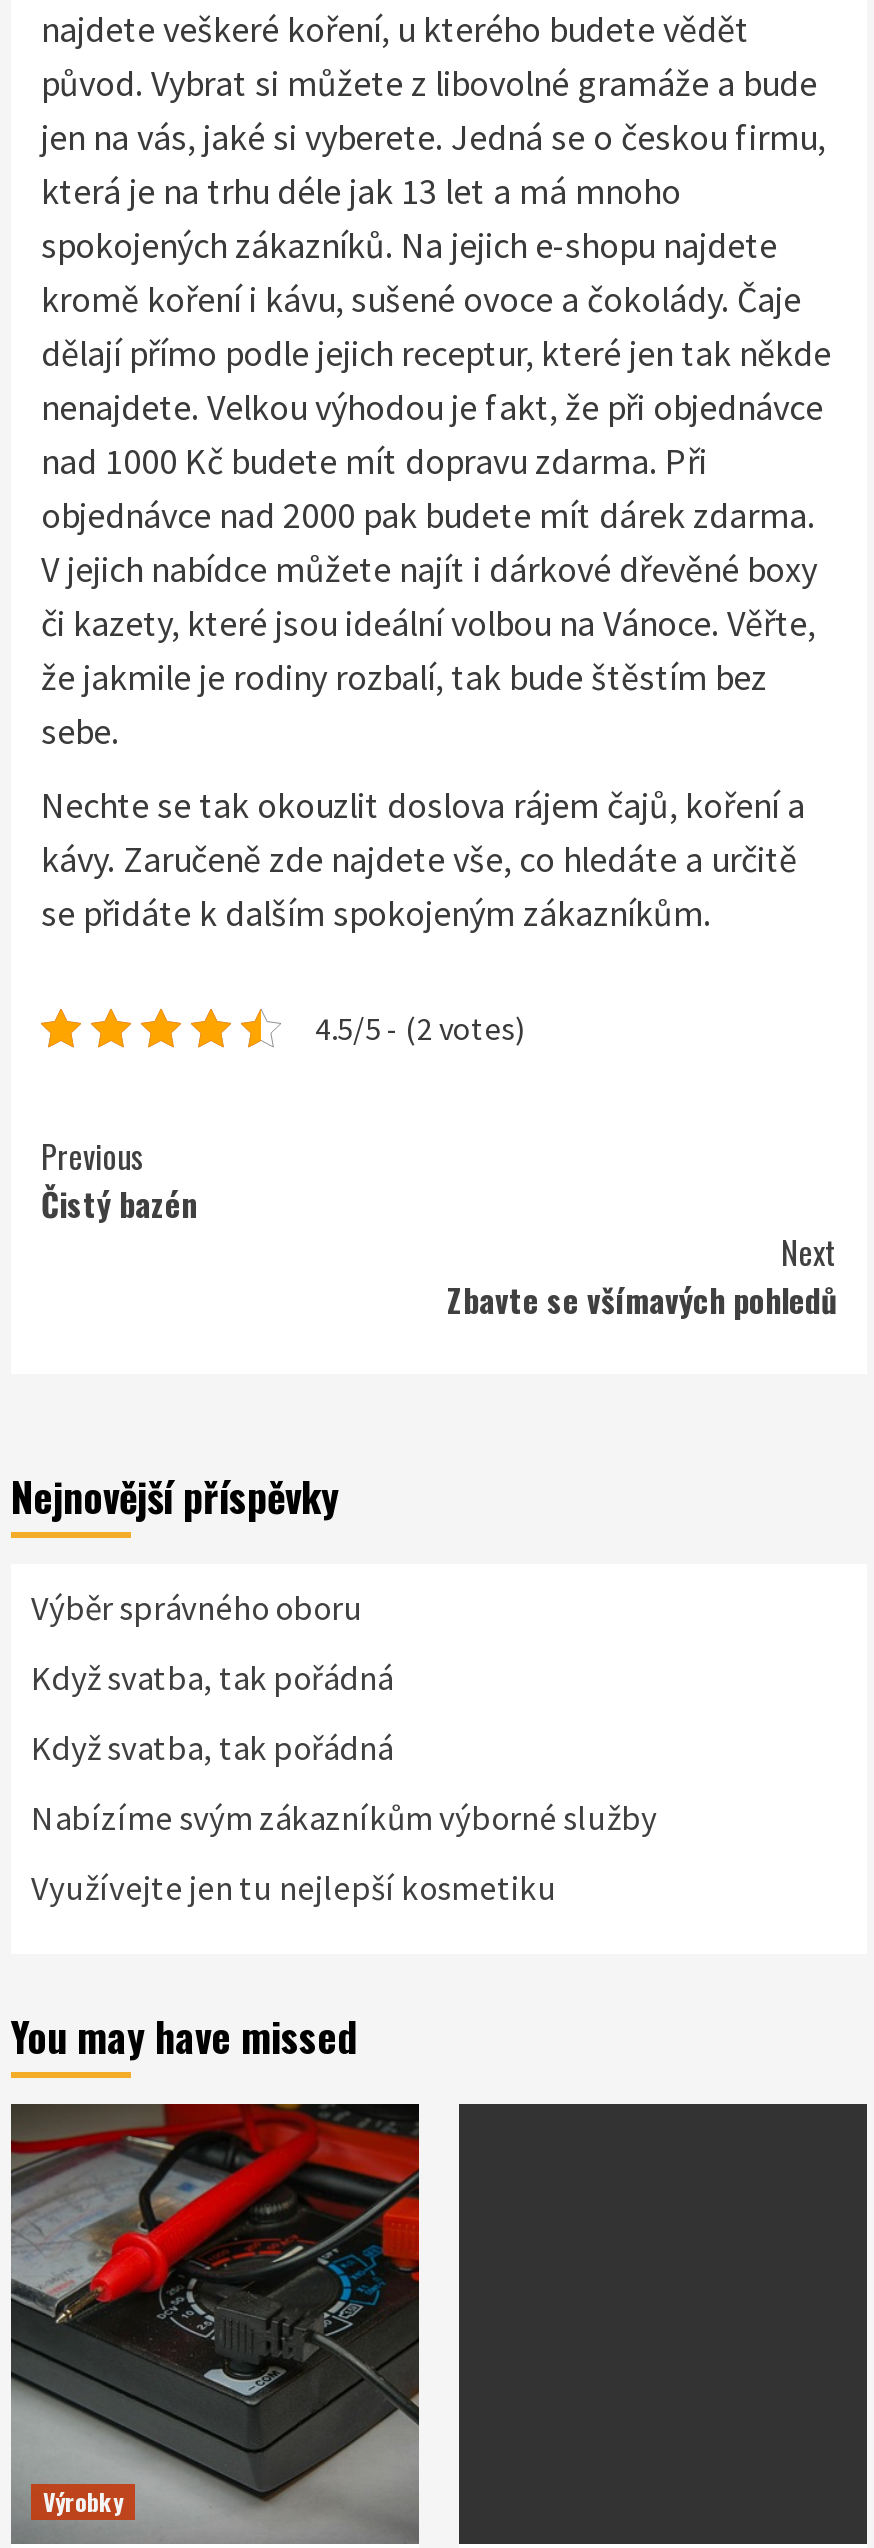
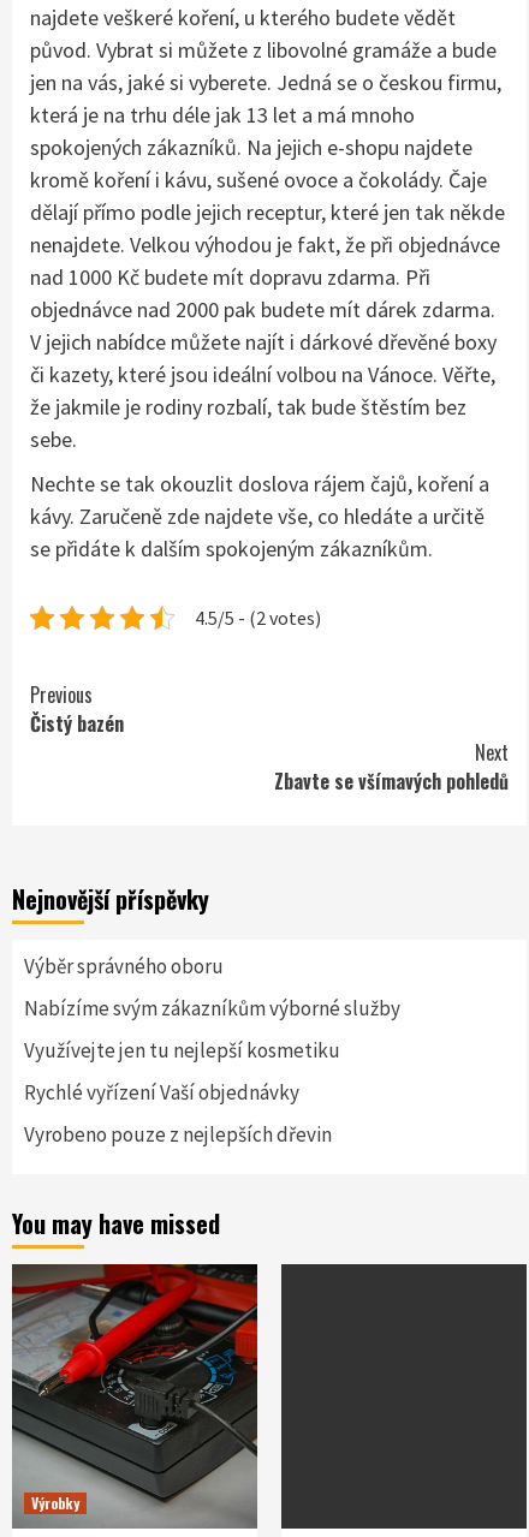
[31,1656,393,1770] Když svatba, tak pořádná | Když svatba, tak pořádná -> none
moved [31,1796,657,1910] -> [24,995,400,1064]: Nabízíme svým zákazníkům výborné služby | Využívejte jen tu nejlepší kosmetiku
none -> [24,1079,332,1148] Rychlé vyřízení Vaší objednávky | Vyrobeno pouze z nejlepších dřevin

